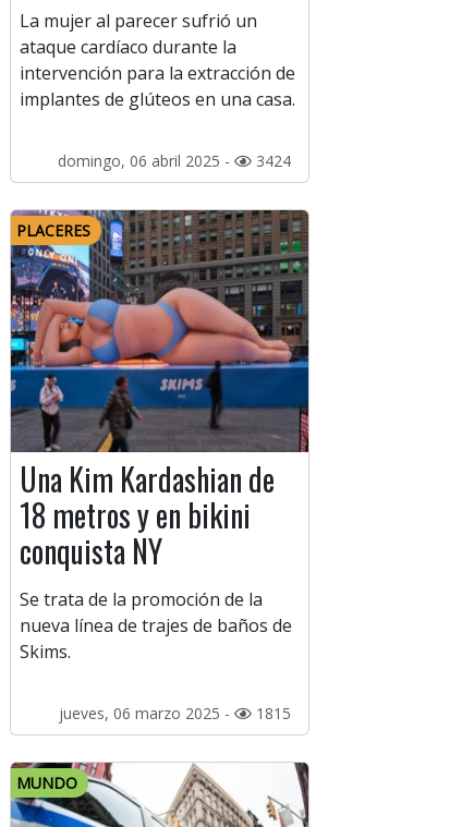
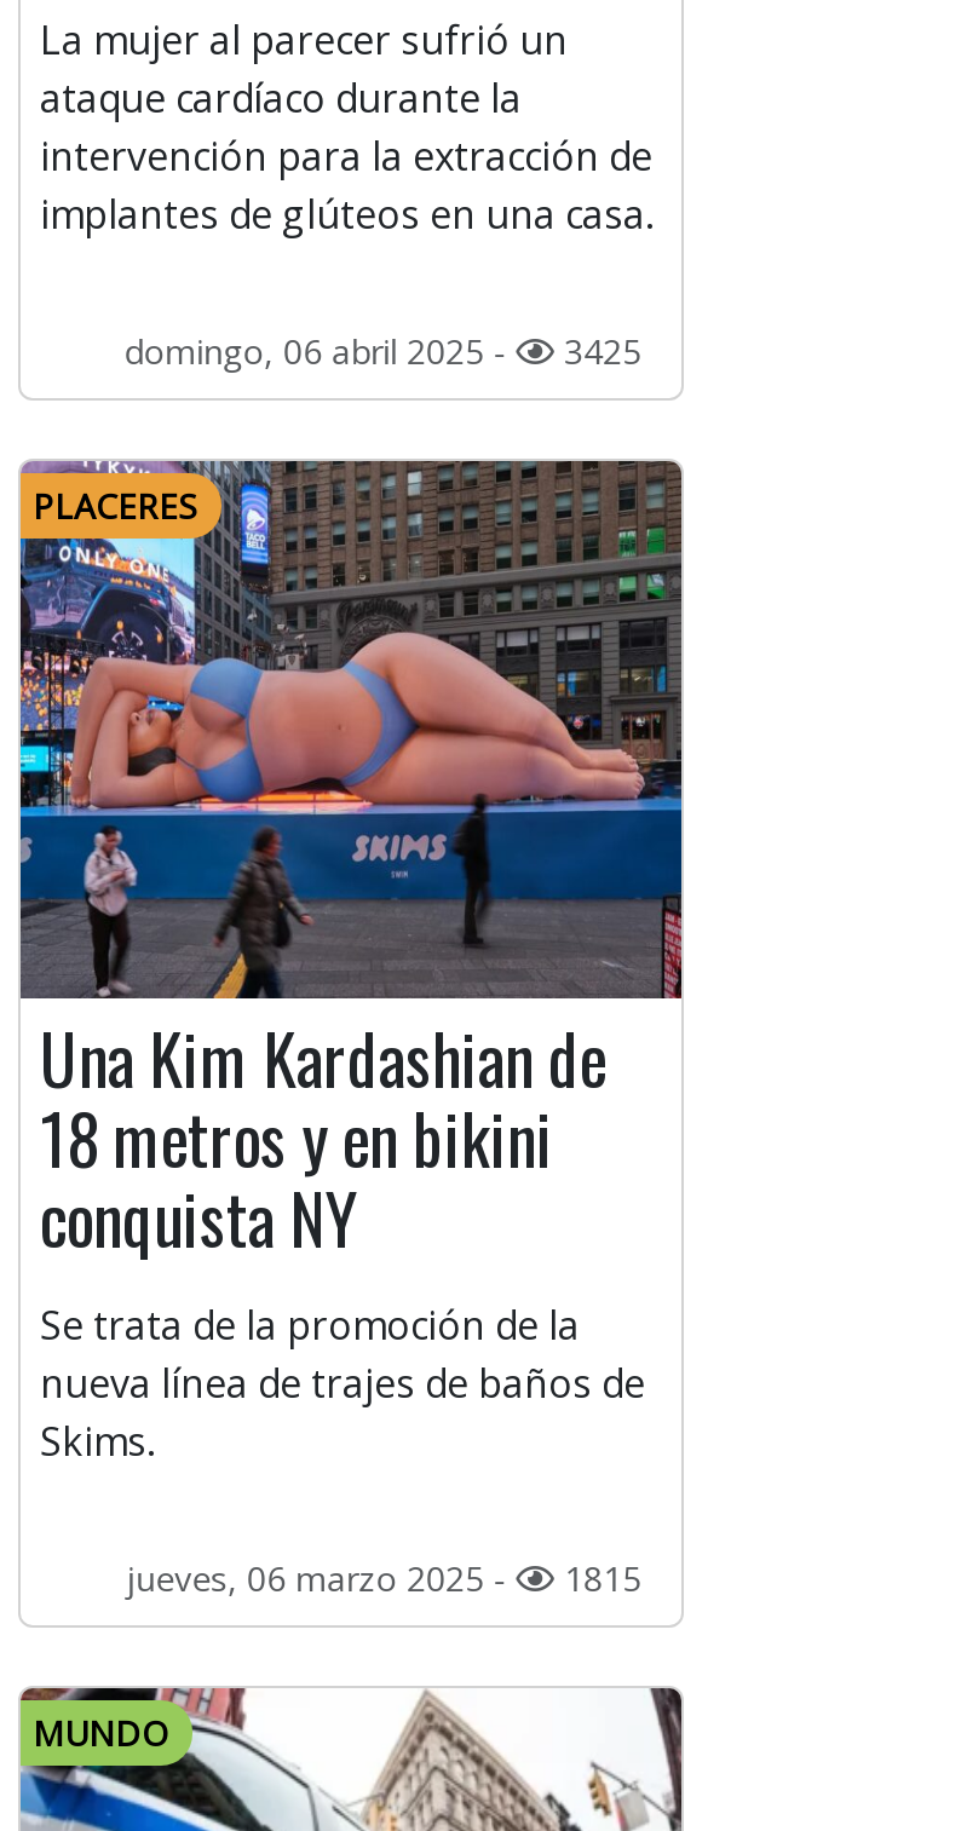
[57,150,291,171] domingo, 06 abril 2025 - 3424 -> [124,328,642,374] domingo, 06 abril 2025 - 3425

